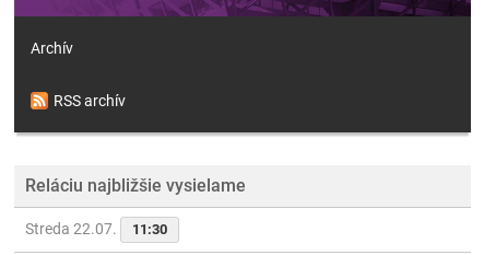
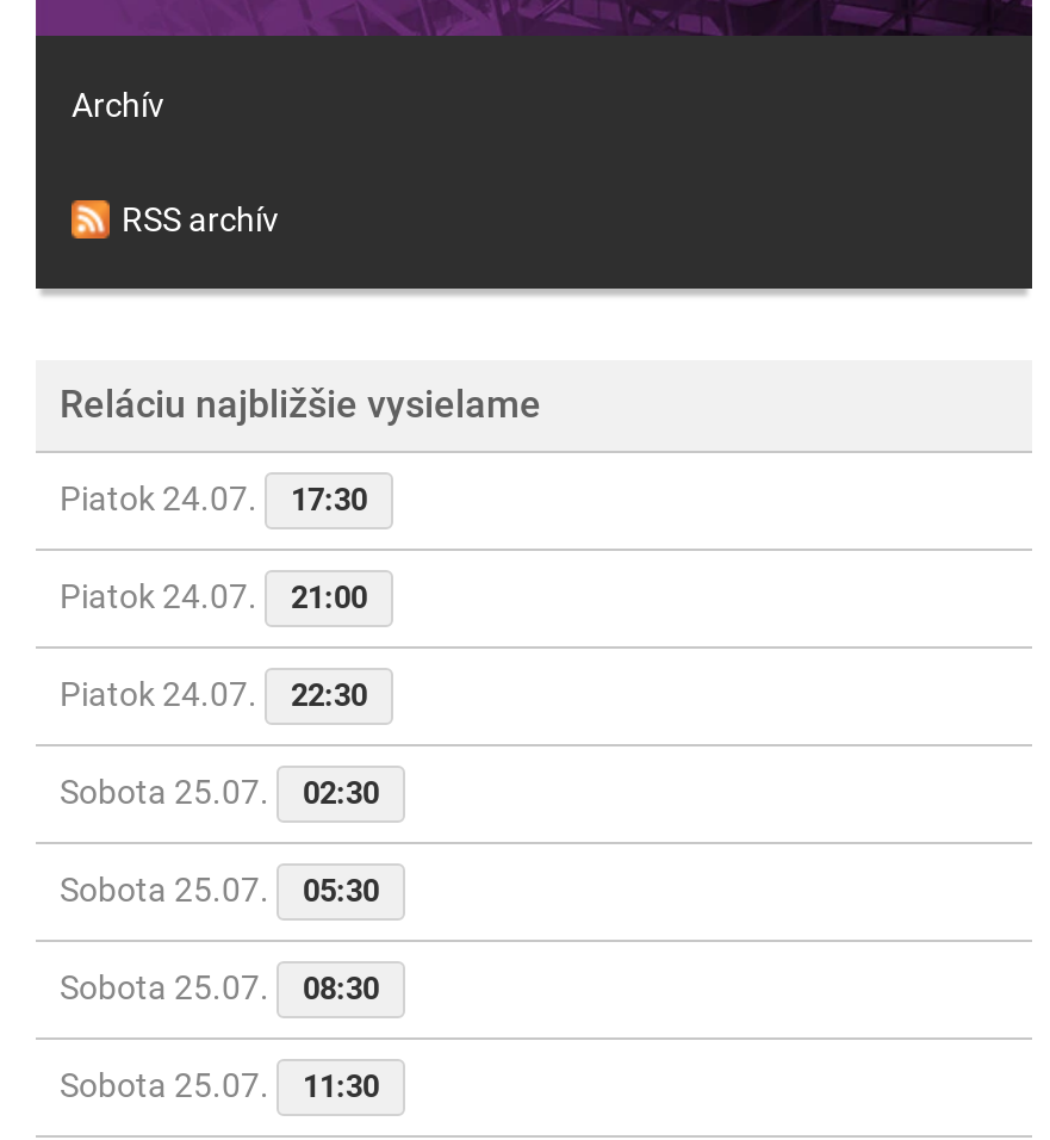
[25,220,120,238] Streda 22.07. -> [60,480,379,1105] Piatok 24.07. | 17:30 | Piatok 24.07. | 21:00 | Piatok 24.07. | 22:30 | Sobota 25.07. | 02:30 | Sobota 25.07. | 05:30 | Sobota 25.07. | 08:30 | Sobota 25.07.

